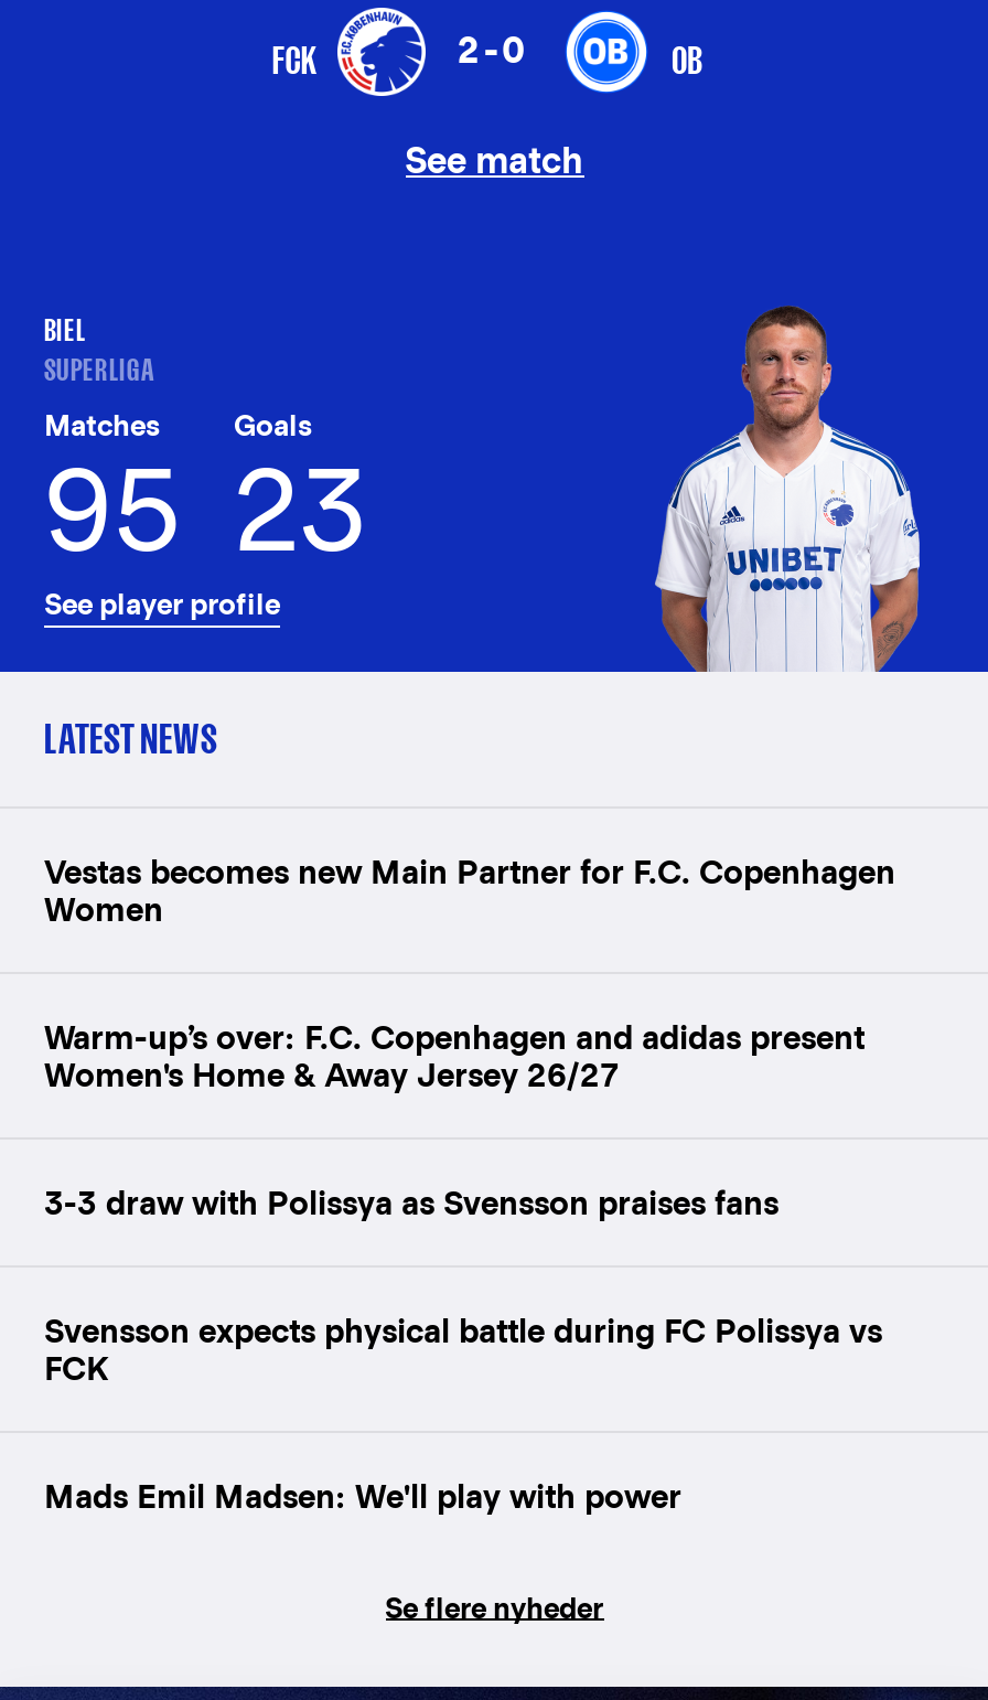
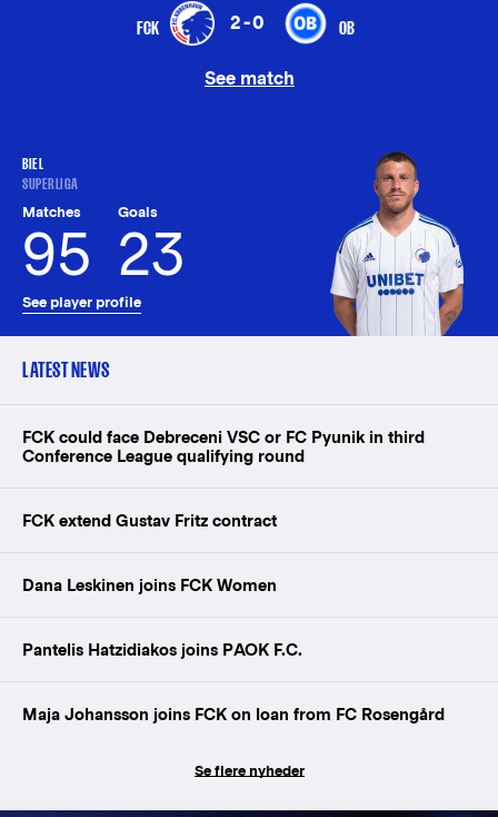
[44,853,895,928] Vestas becomes new Main Partner for F.C. Copenhagen | Women -> [22,427,425,465] FCK could face Debreceni VSC or FC Pyunik in third | Conference League qualifying round
[44,1018,864,1093] Warm-up’s over: F.C. Copenhagen and adidas present | Women's Home & Away Jersey 26/27 -> [22,511,277,530] FCK extend Gustav Fritz contract
[44,1184,778,1221] 3-3 draw with Polissya as Svensson praises fans -> [22,575,277,594] Dana Leskinen joins FCK Women
[44,1312,882,1387] Svensson expects physical battle during FC Polissya vs | FCK -> [22,640,302,659] Pantelis Hatzidiakos joins PAOK F.C.
[44,1477,681,1515] Mads Emil Madsen: We'll play with power -> [22,705,445,724] Maja Johansson joins FCK on loan from FC Rosengård

